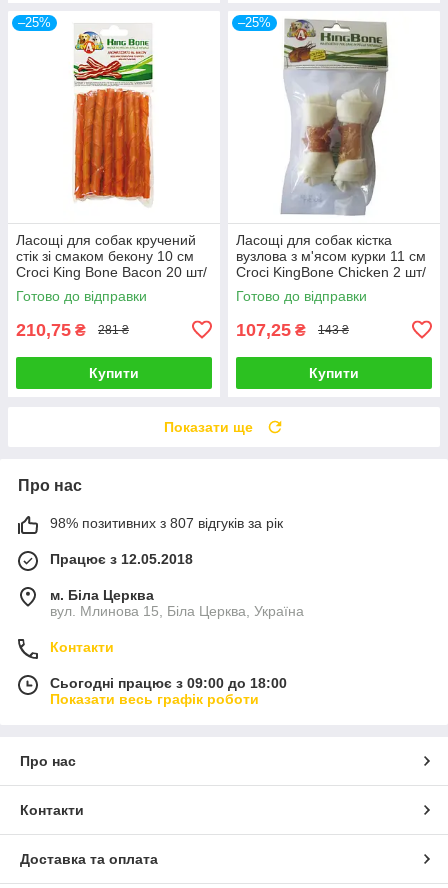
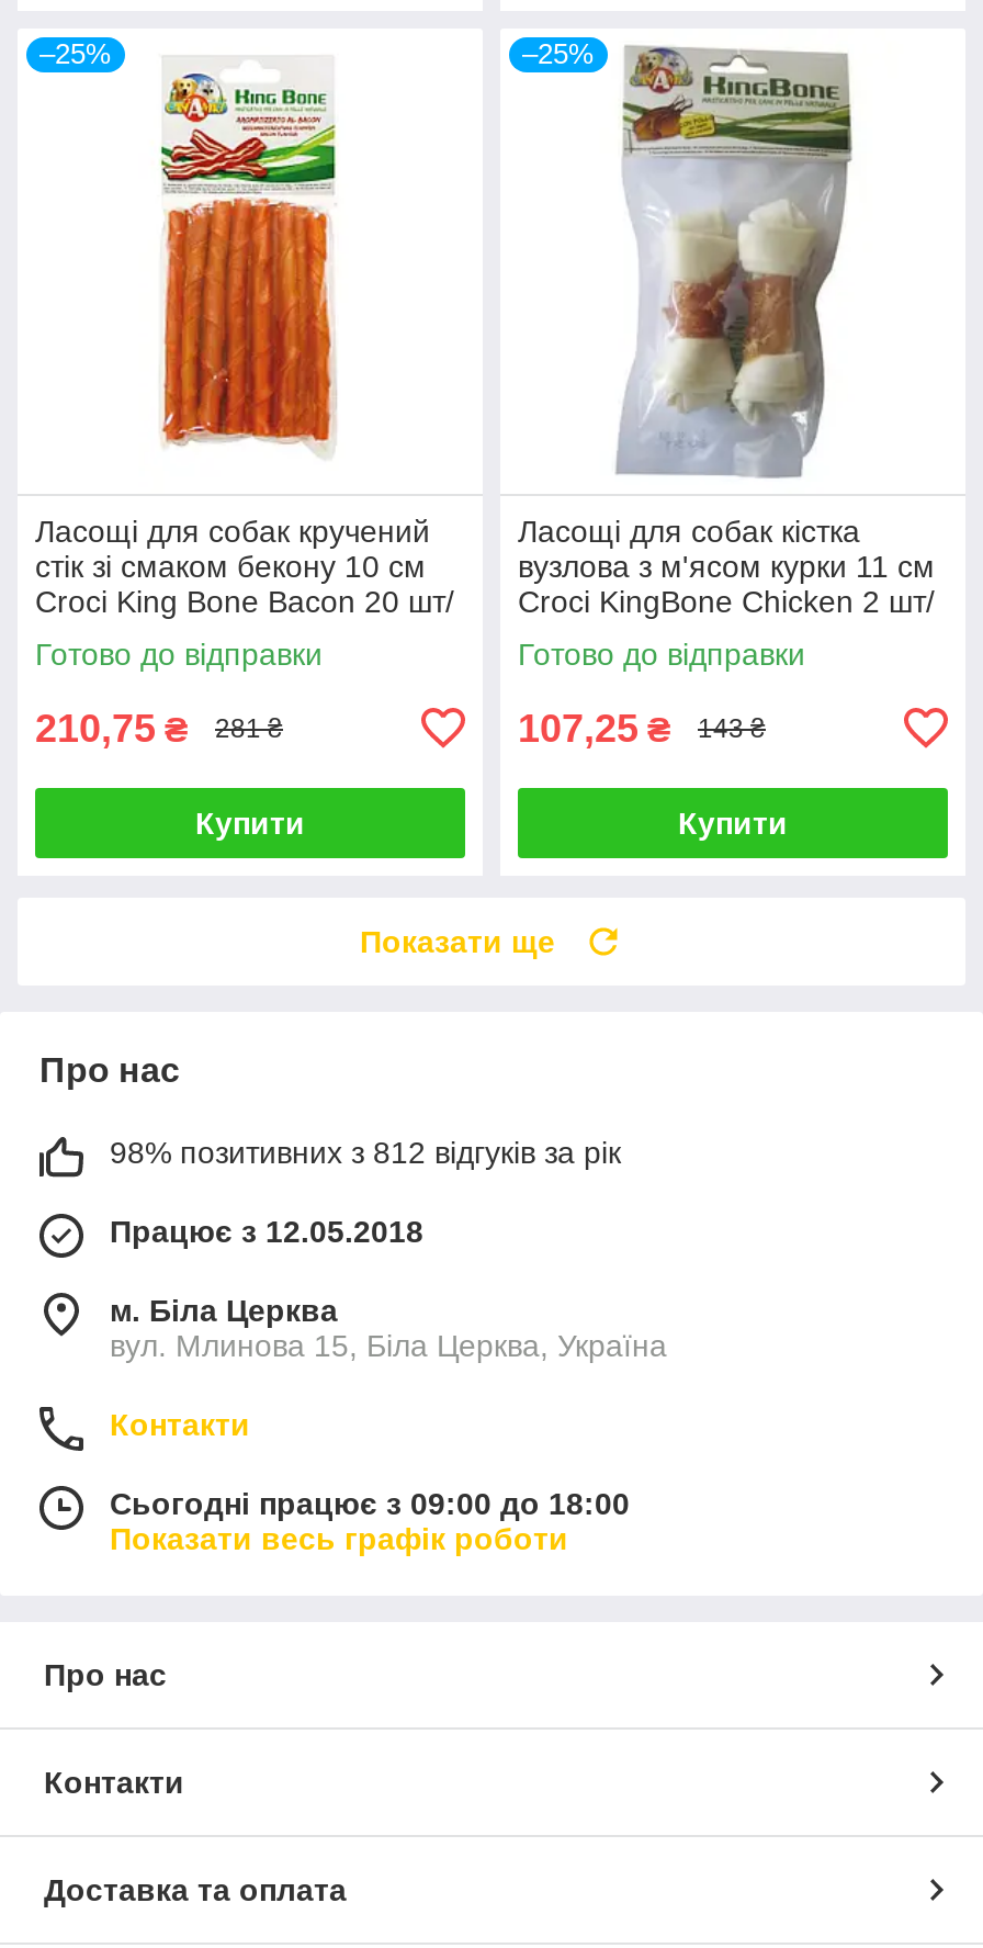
[50,515,283,531] 98% позитивних з 807 відгуків за рік -> [110,1134,621,1169] 98% позитивних з 812 відгуків за рік

